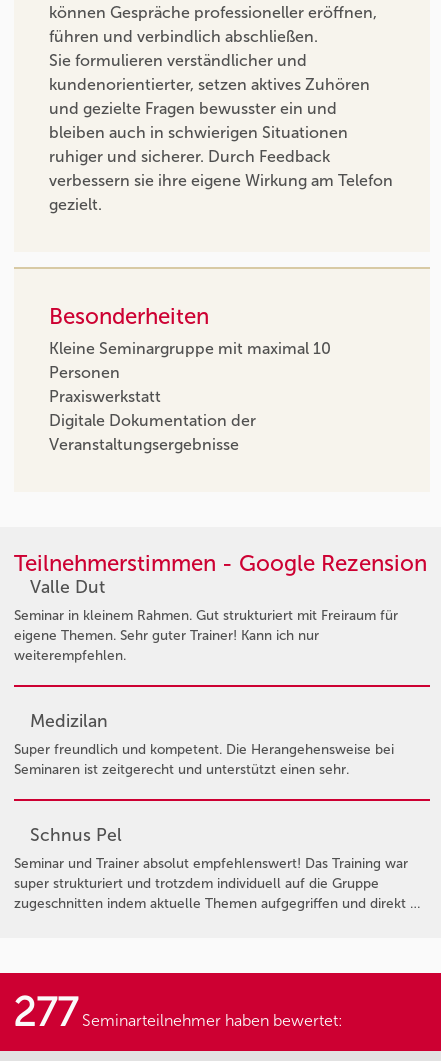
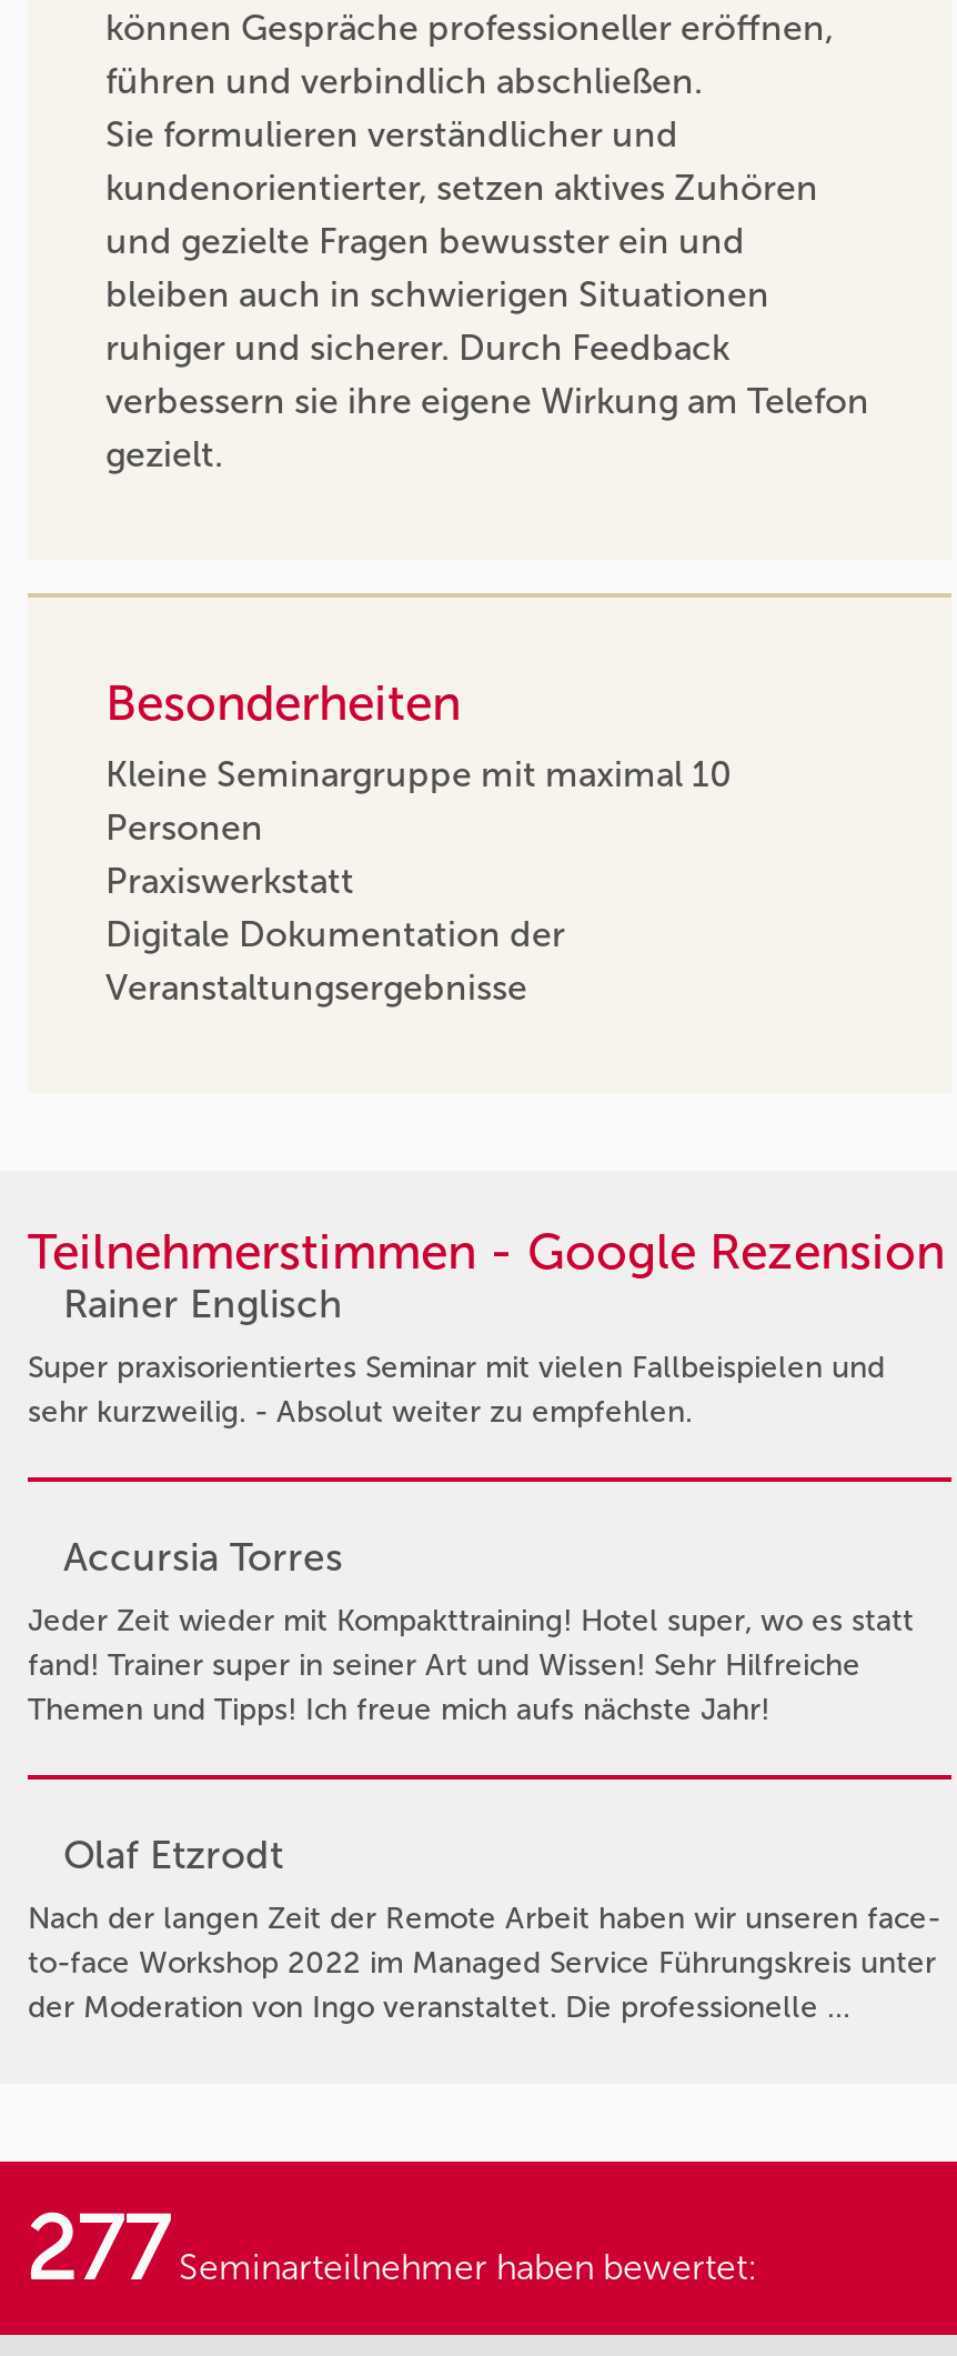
[14,575,398,663] Valle Dut | Seminar in kleinem Rahmen. Gut strukturiert mit Freiraum für | eigene Themen. Sehr guter Trainer! Kann ich nur | weiterempfehlen. -> [28,1279,885,1430] Rainer Englisch | Super praxisorientiertes Seminar mit vielen Fallbeispielen und | sehr kurzweilig. - Absolut weiter zu empfehlen.
[14,710,394,778] Medizilan | Super freundlich und kompetent. Die Herangehensweise bei | Seminaren ist zeitgerecht und unterstützt einen sehr. -> [28,1532,914,1728] Accursia Torres | Jeder Zeit wieder mit Kompakttraining! Hotel super, wo es statt | fand! Trainer super in seiner Art und Wissen! Sehr Hilfreiche | Themen und Tipps! Ich freue mich aufs nächste Jahr!
[14,824,420,912] Schnus Pel | Seminar und Trainer absolut empfehlenswert! Das Training war | super strukturiert und trotzdem individuell auf die Gruppe | zugeschnitten indem aktuelle Themen aufgegriffen und direkt … -> [28,1830,940,2026] Olaf Etzrodt | Nach der langen Zeit der Remote Arbeit haben wir unseren face- | to-face Workshop 2022 im Managed Service Führungskreis unter | der Moderation von Ingo veranstaltet. Die professionelle …

